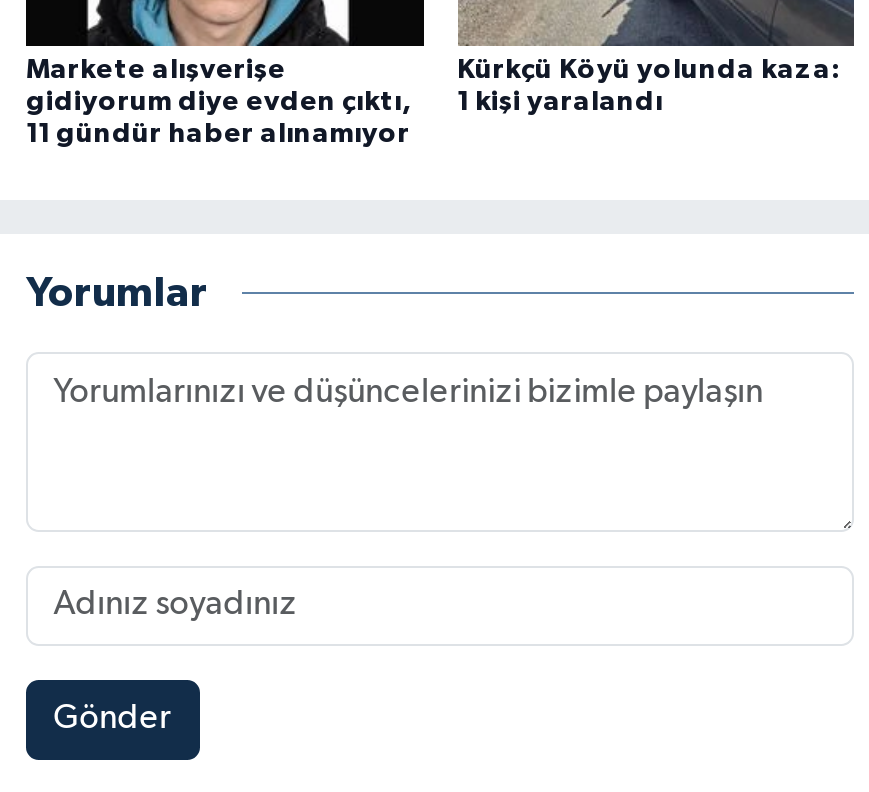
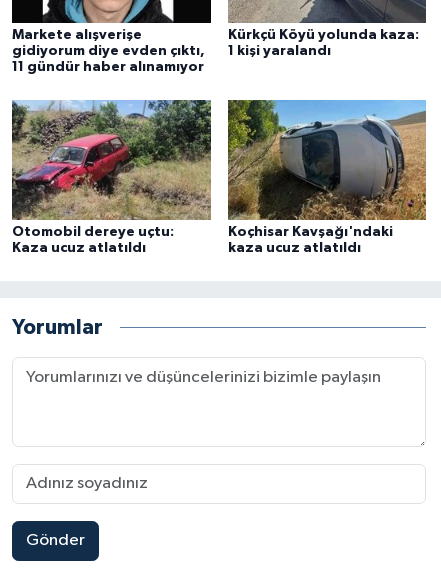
none -> [11,99,212,255] [image] | Otomobil dereye uçtu: | Kaza ucuz atlatıldı
none -> [227,99,427,255] [image] | Koçhisar Kavşağı'ndaki | kaza ucuz atlatıldı

